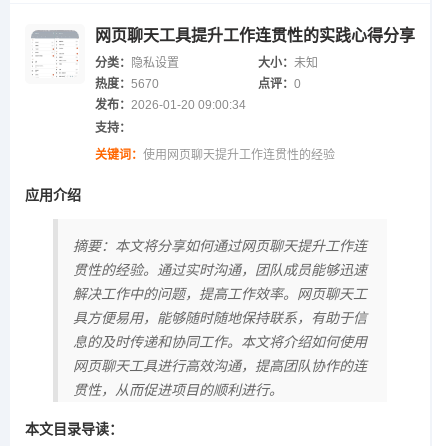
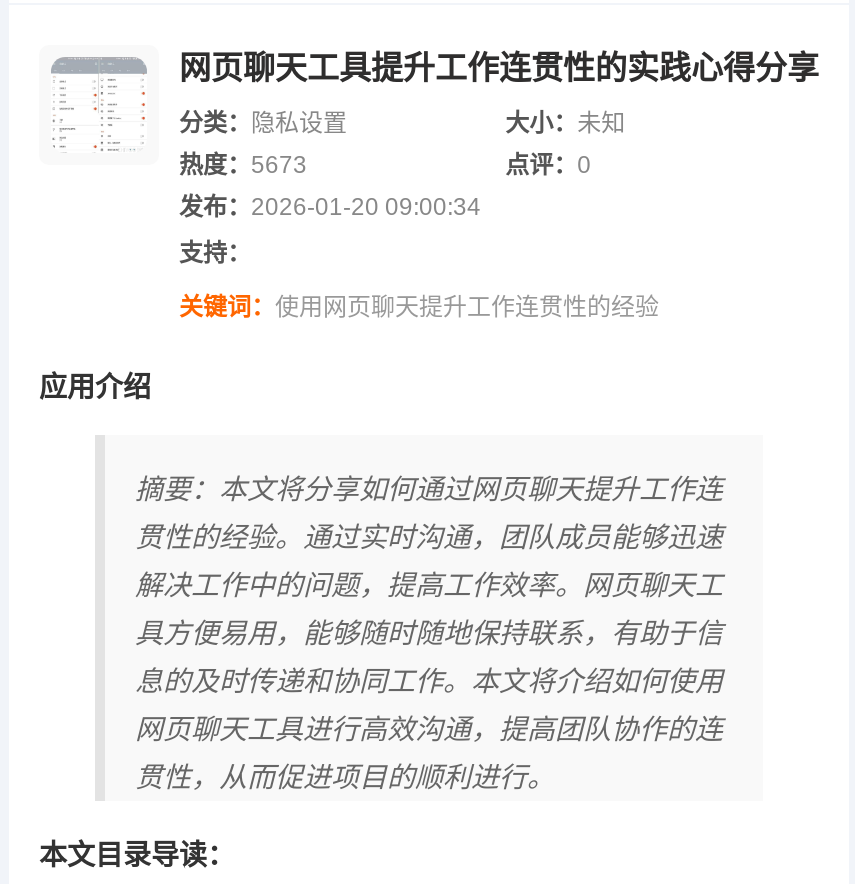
[95,77,159,91] 热度：5670 -> [179,151,307,179] 热度：5673

